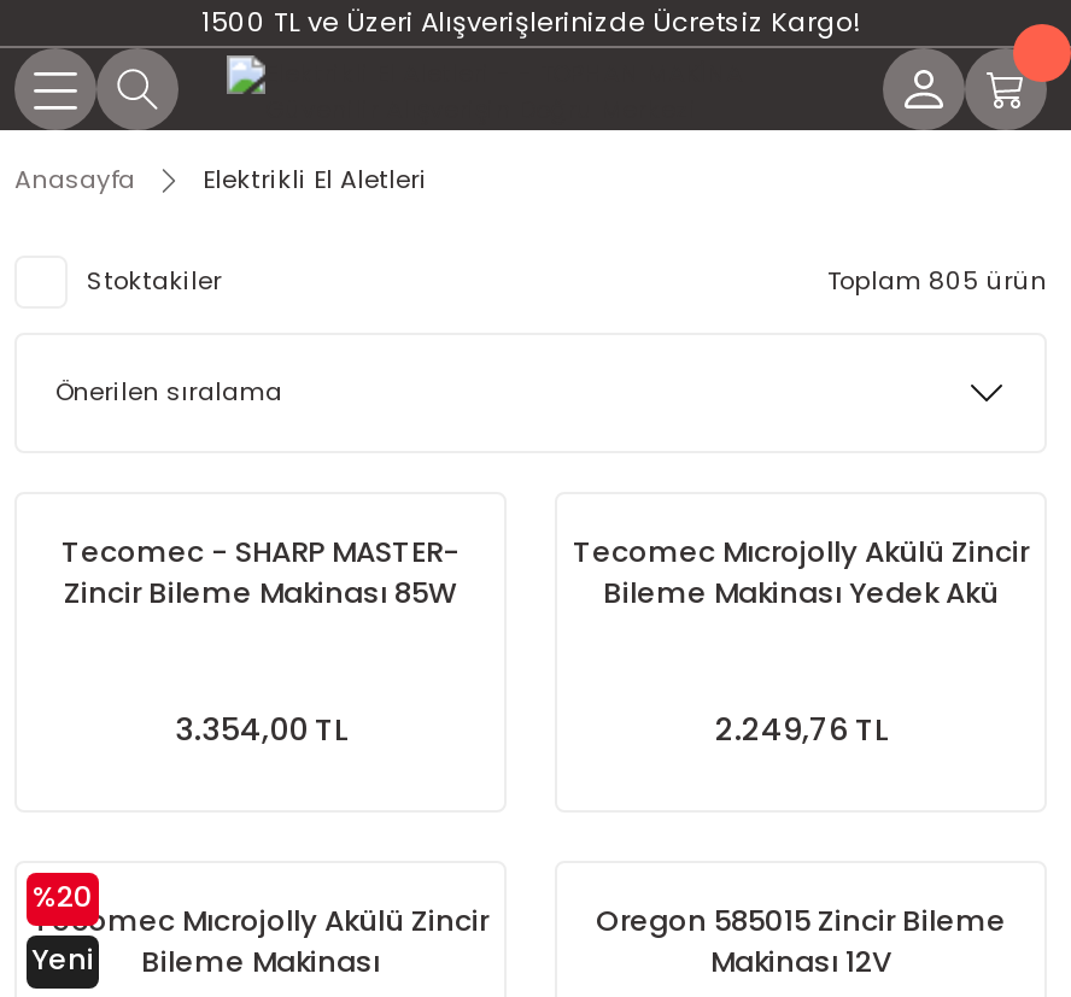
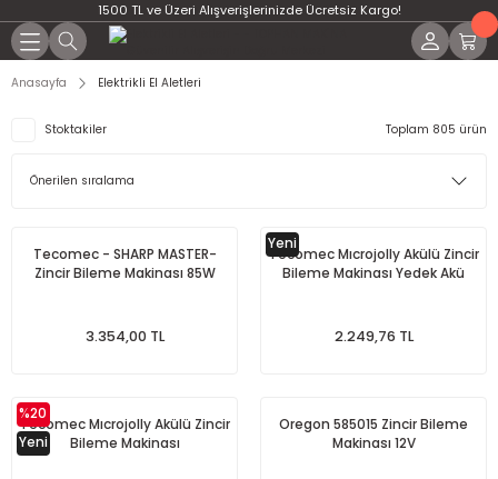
none -> [268,235,297,253] Yeni

